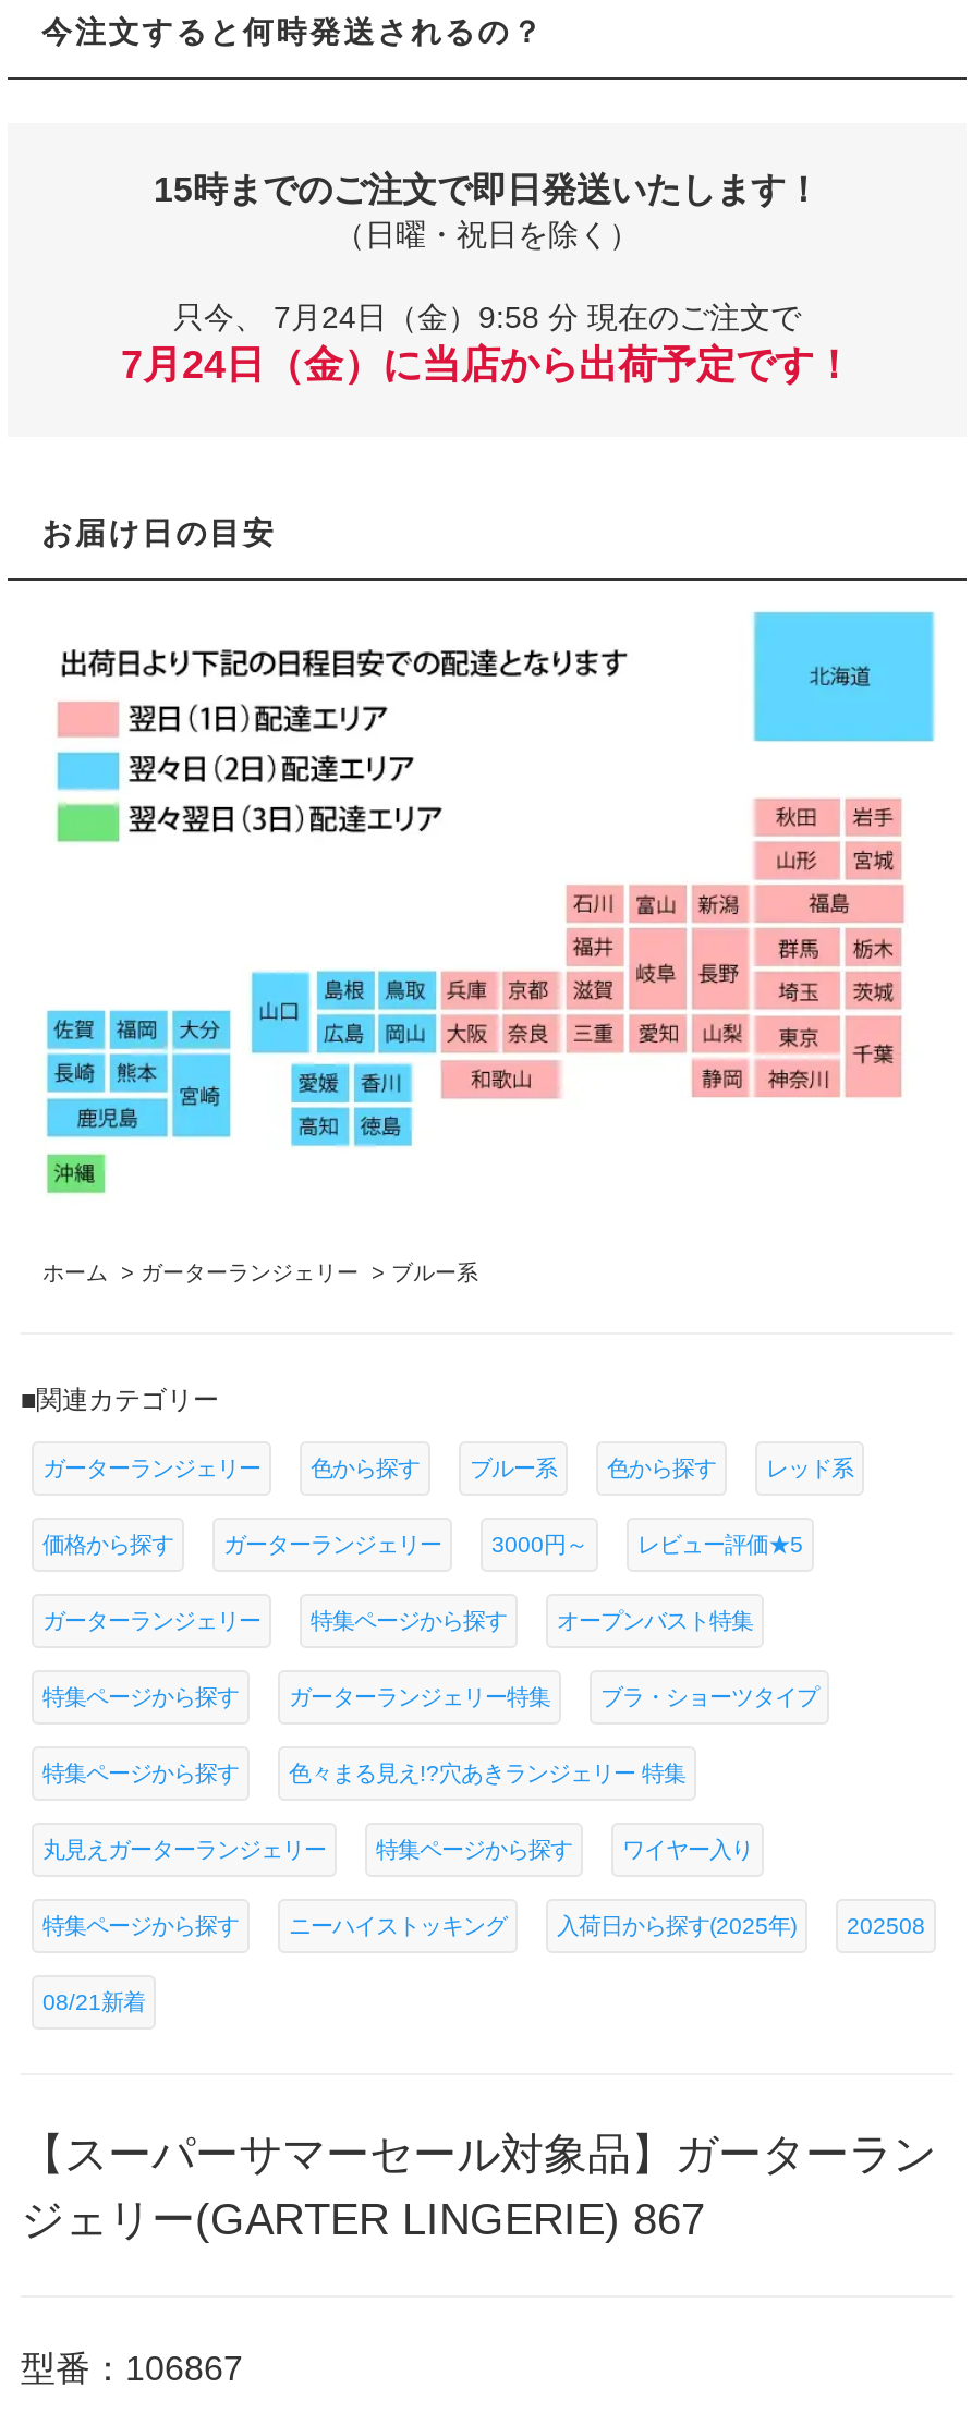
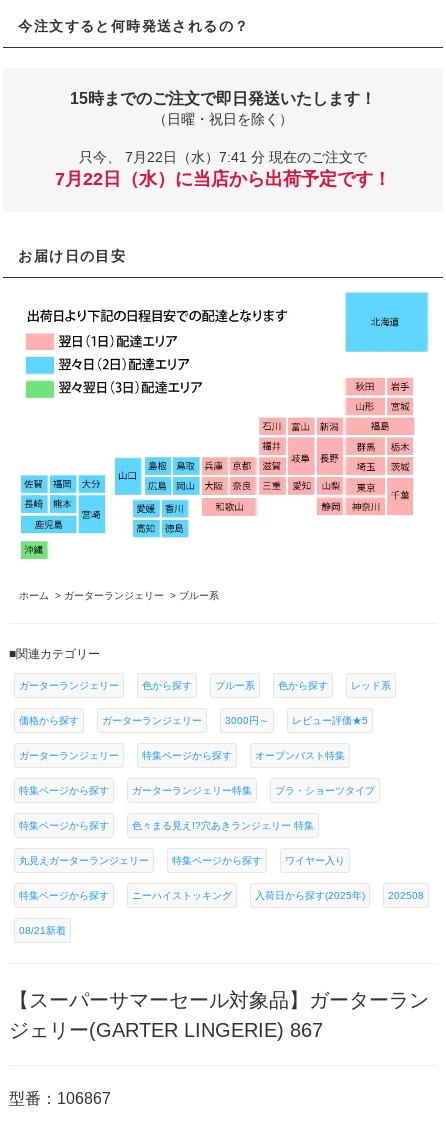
[173,299,801,334] 只今、7月24日（金）9:58 分 現在のご注文で -> [79,149,367,165] 只今、7月22日（水）7:41 分 現在のご注文で
[121,343,853,386] 7月24日（金）に当店から出荷予定です！ -> [55,169,391,189] 7月22日（水）に当店から出荷予定です！

